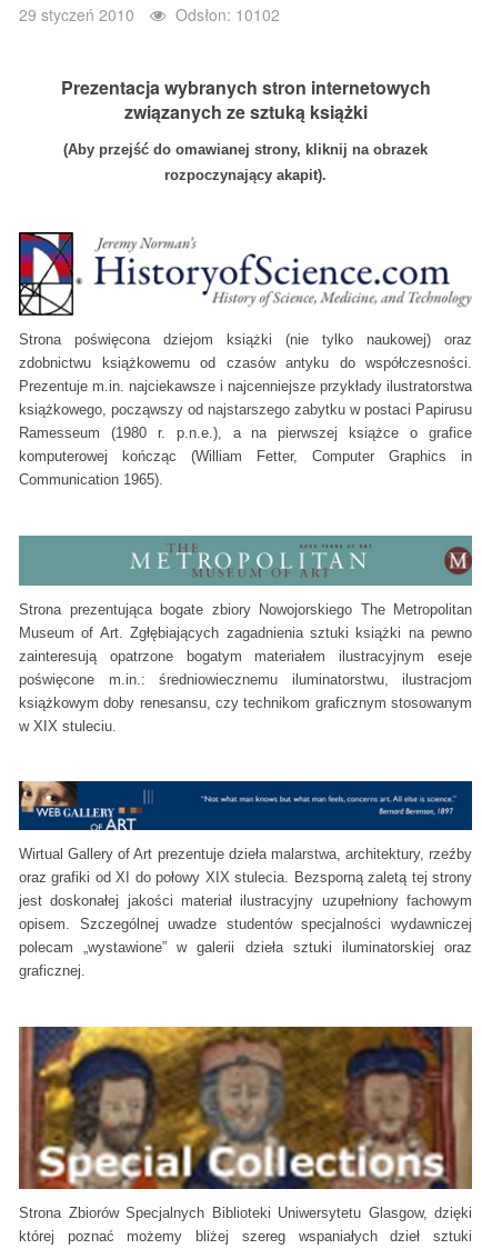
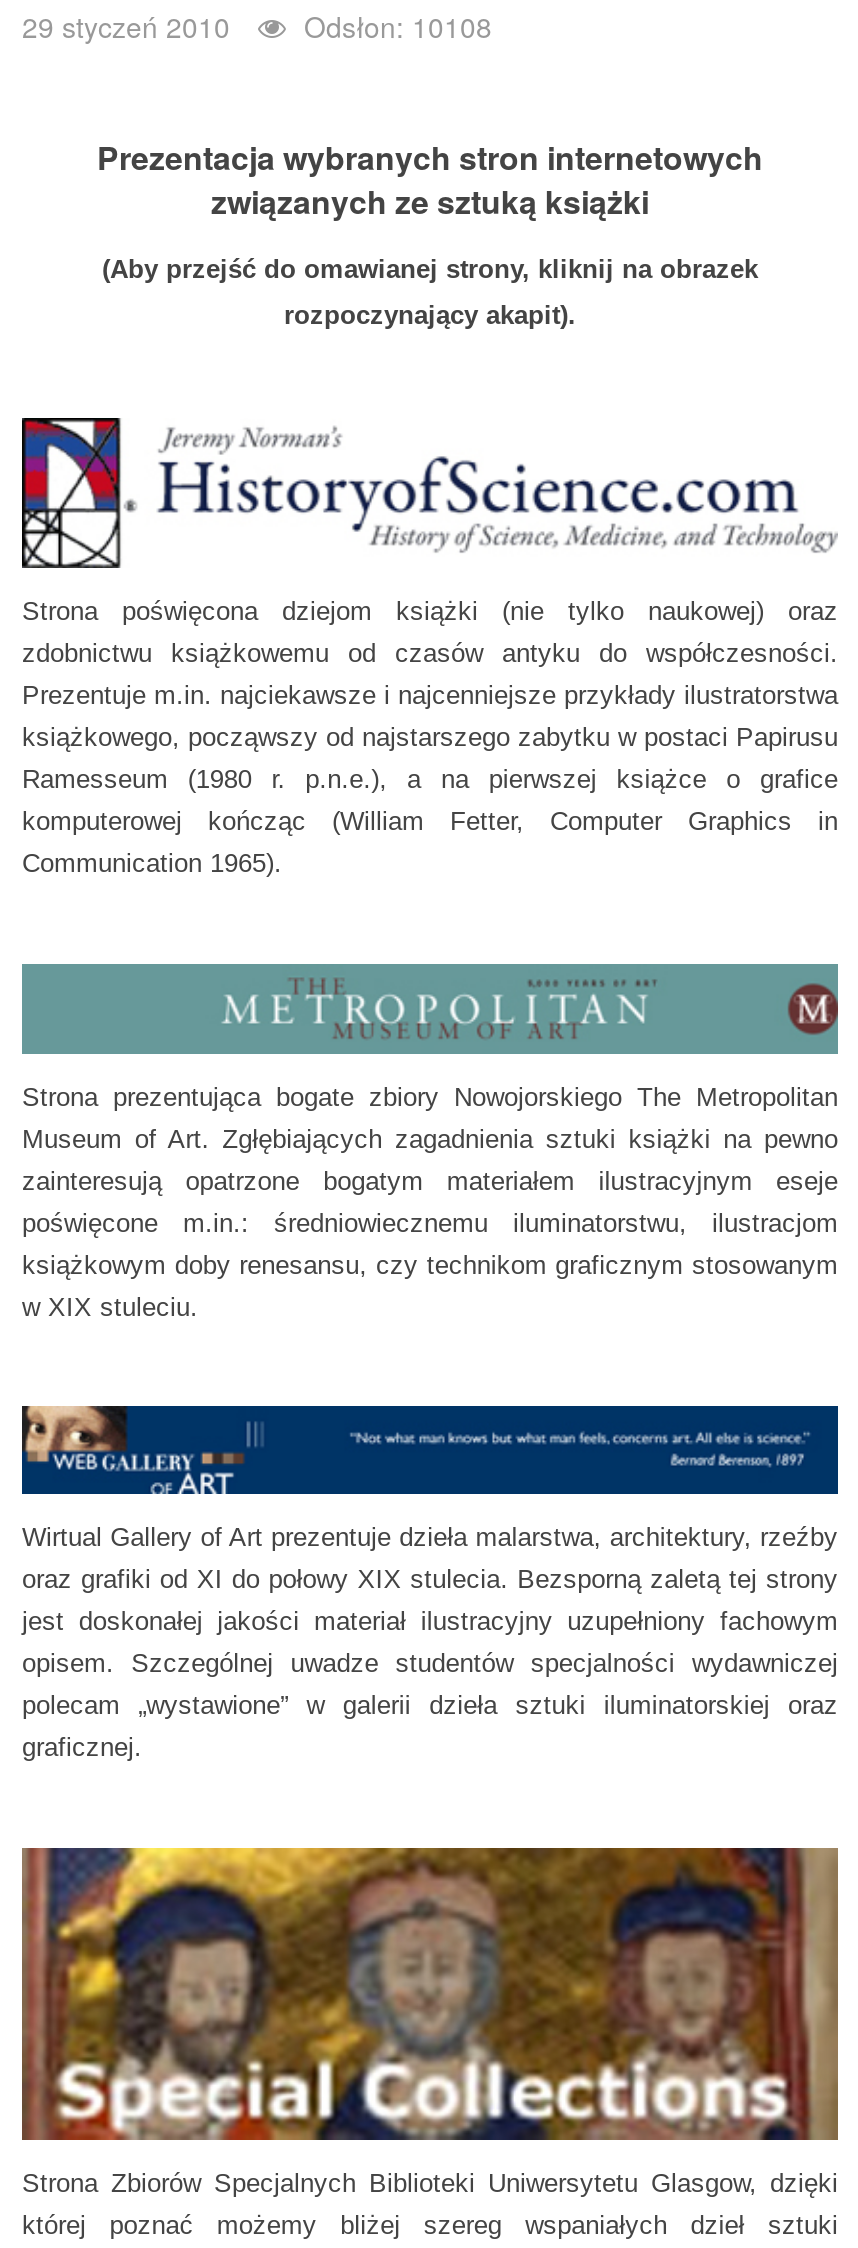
[19,3,280,26] 29 styczeń 2010 Odsłon: 10102 -> [22,6,492,46] 29 styczeń 2010 Odsłon: 10108

